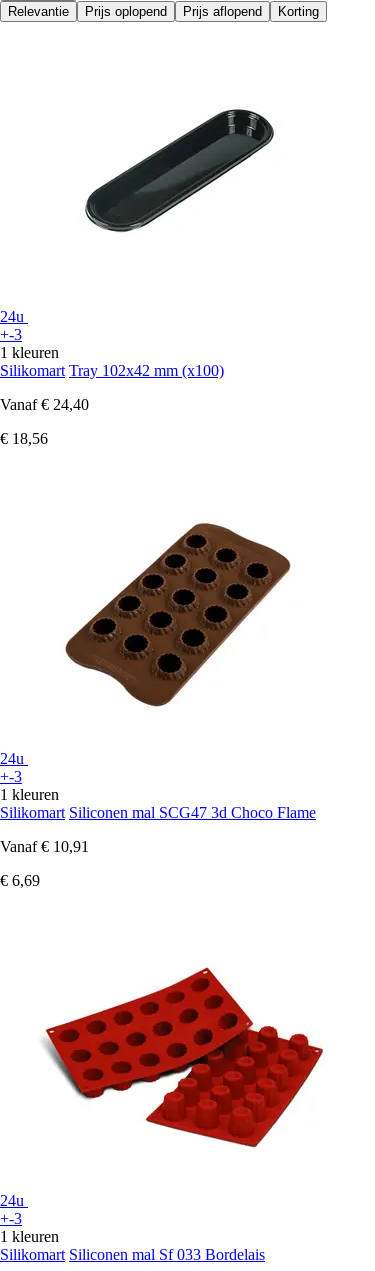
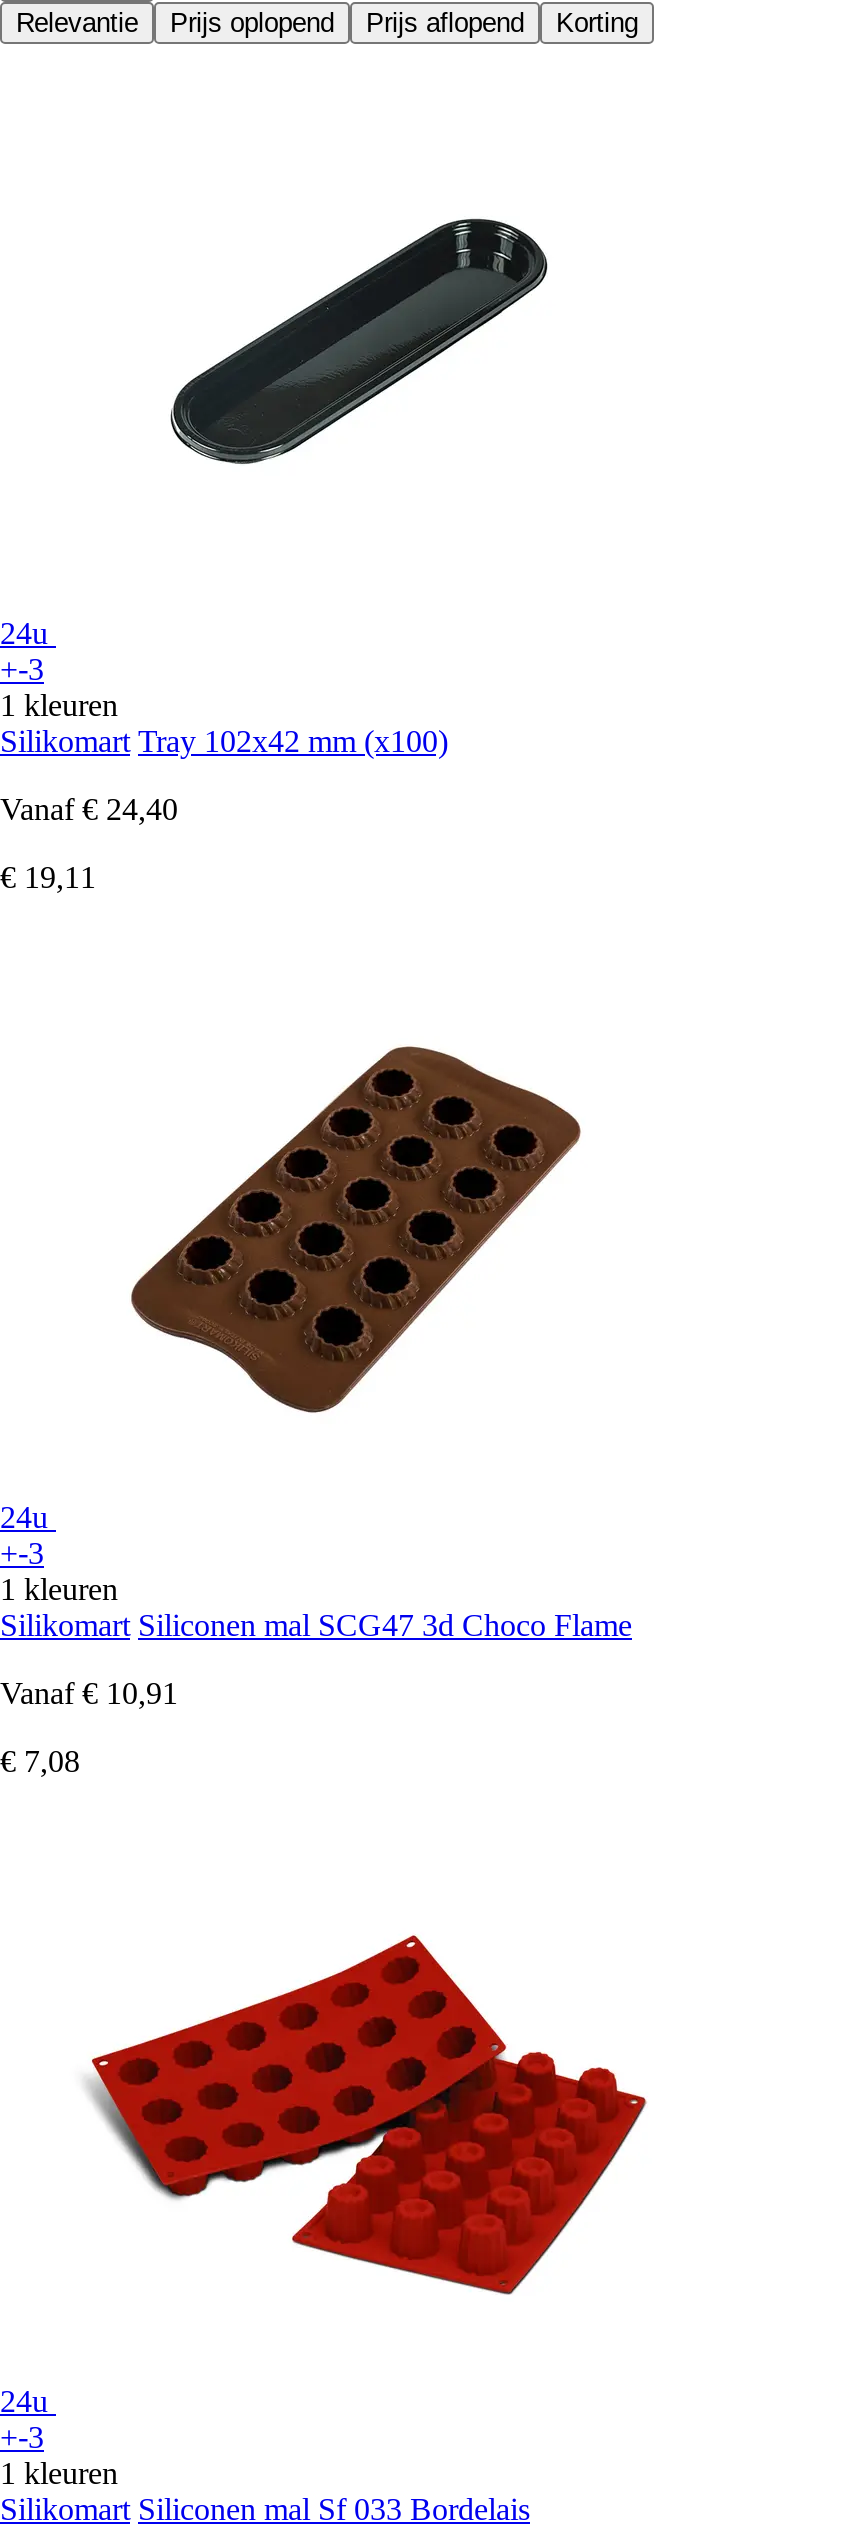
[0,430,48,447] € 18,56 -> [0,859,96,893] € 19,11
[0,872,40,889] € 6,69 -> [0,1743,80,1777] € 7,08

